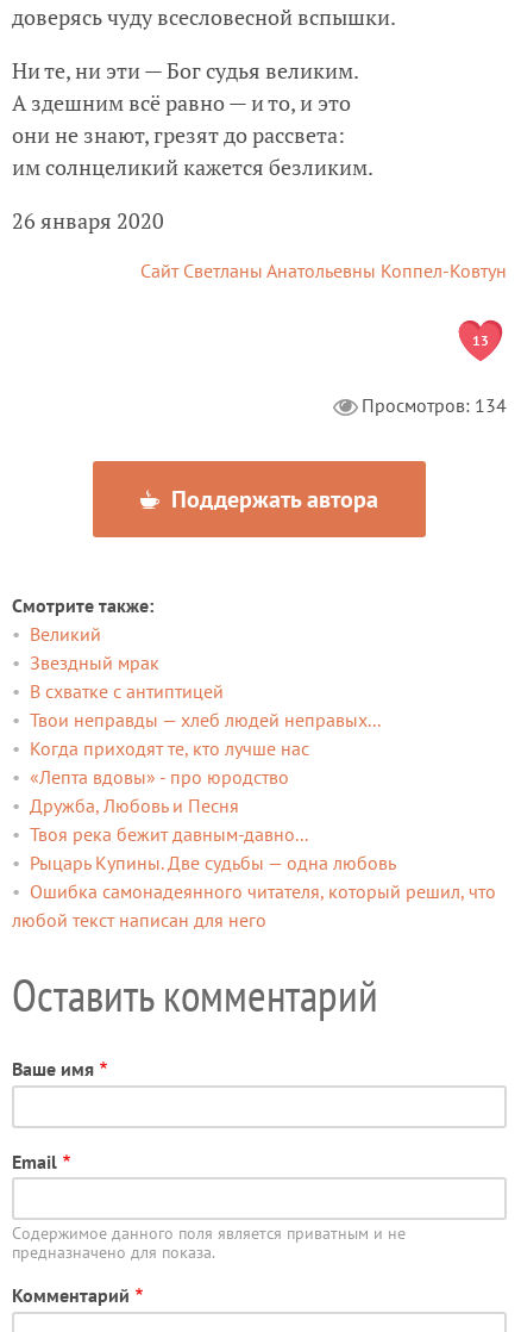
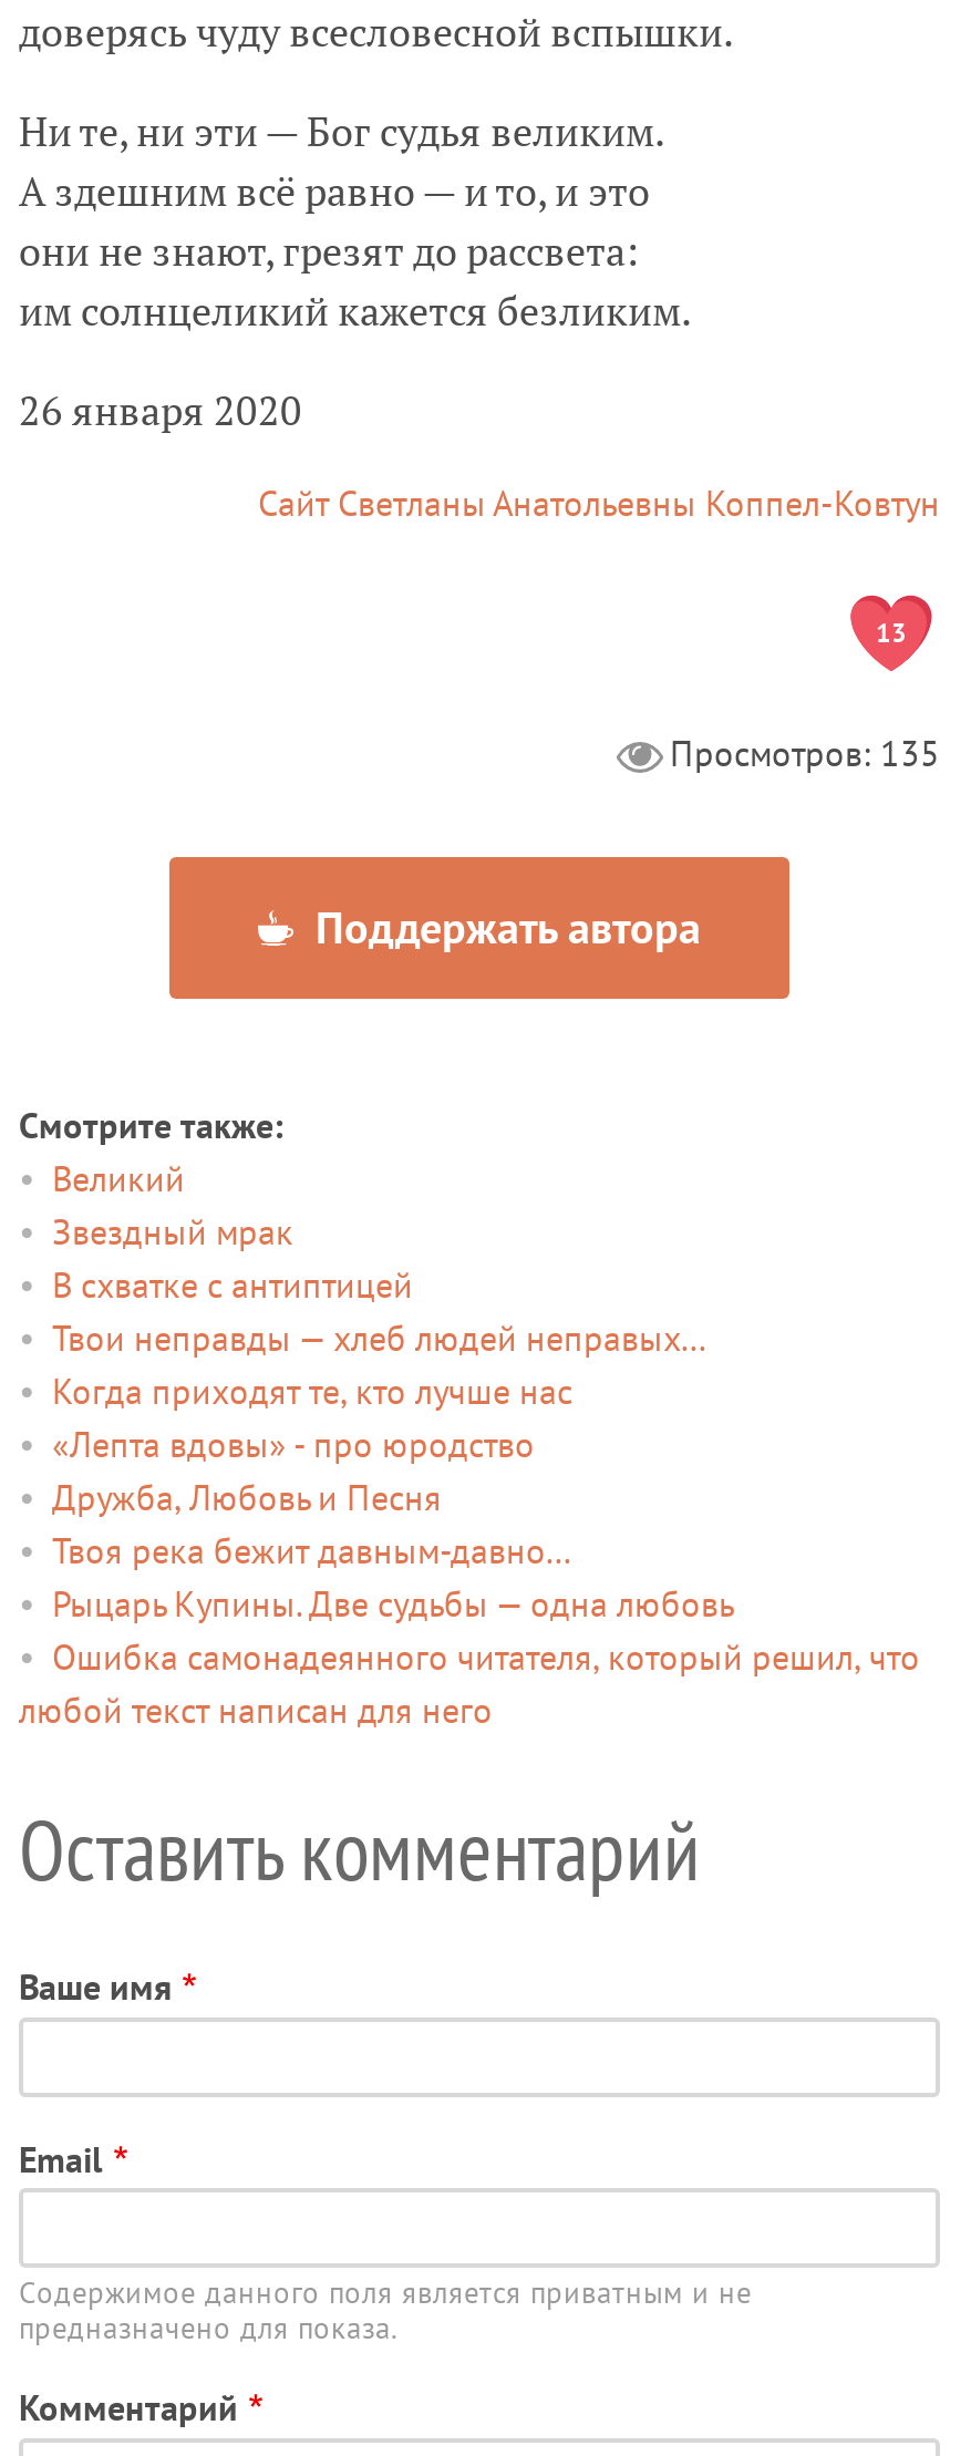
[362,393,507,417] Просмотров: 134 -> [670,731,940,776] Просмотров: 135

